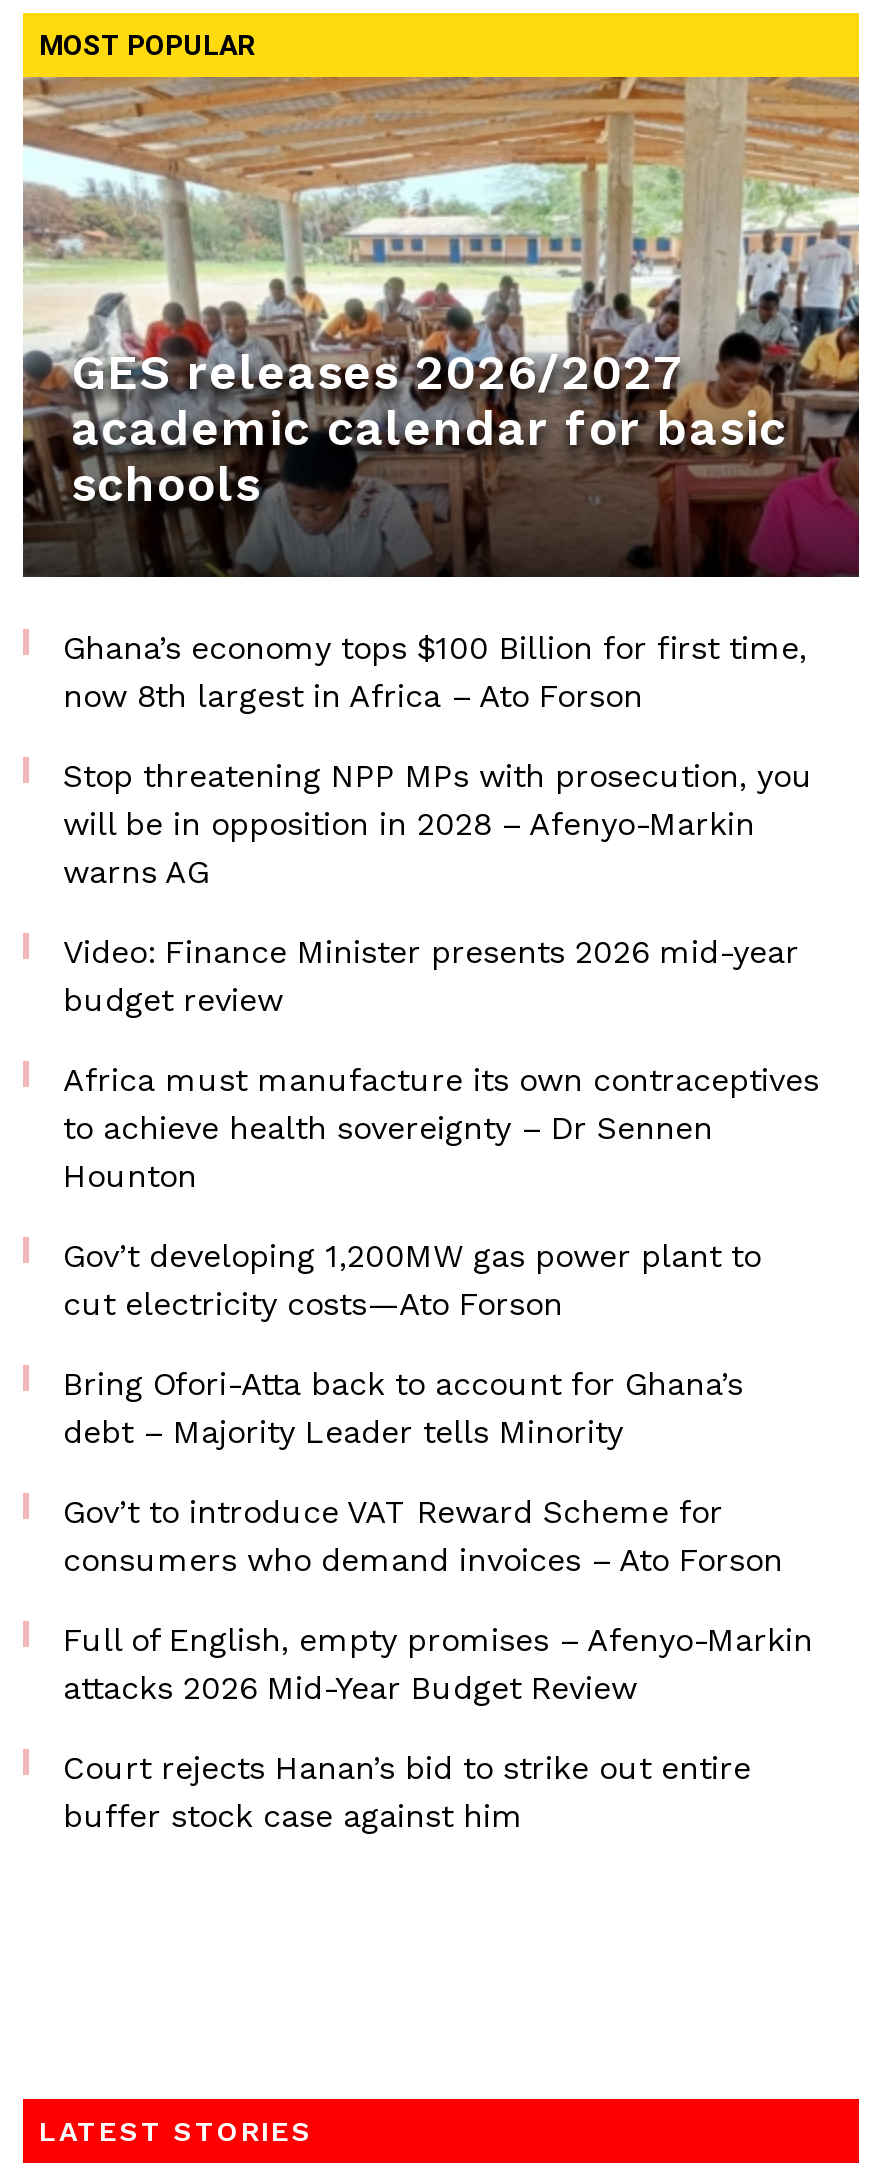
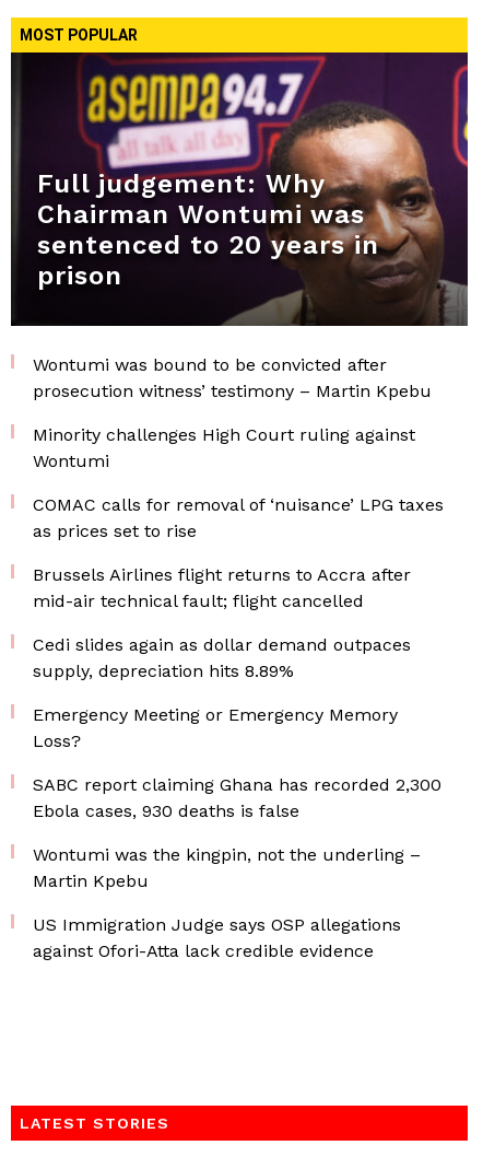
[21,75,861,577] [image] | GES releases 2026/2027 | academic calendar for basic | schools -> [10,51,469,325] [image] | Full judgement: Why | Chairman Wontumi was | sentenced to 20 years in | prison
[63,629,807,715] Ghana’s economy tops $100 Billion for first time, | now 8th largest in Africa – Ato Forson -> [33,354,432,401] Wontumi was bound to be convicted after | prosecution witness’ testimony – Martin Kpebu
[63,757,813,891] Stop threatening NPP MPs with prosecution, you | will be in opposition in 2028 – Afenyo-Markin | warns AG -> [33,424,415,471] Minority challenges High Court ruling against | Wontumi
[63,933,799,1019] Video: Finance Minister presents 2026 mid-year | budget review -> [33,494,444,541] COMAC calls for removal of ‘nuisance’ LPG taxes | as prices set to rise
[63,1061,819,1195] Africa must manufacture its own contraceptives | to achieve health sovereignty – Dr Sennen | Hounton -> [33,564,411,611] Brussels Airlines flight returns to Accra after | mid-air technical fault; flight cancelled
[63,1237,761,1323] Gov’t developing 1,200MW gas power plant to | cut electricity costs—Ato Forson -> [33,634,411,681] Cedi slides again as dollar demand outpaces | supply, depreciation hits 8.89%
[63,1365,743,1451] Bring Ofori-Atta back to account for Ghana’s | debt – Majority Leader tells Minority -> [33,704,398,751] Emergency Meeting or Emergency Memory | Loss?
[63,1493,783,1579] Gov’t to introduce VAT Reward Scheme for | consumers who demand invoices – Ato Forson -> [33,774,441,821] SABC report claiming Ghana has recorded 2,300 | Ebola cases, 930 deaths is false
[63,1621,813,1707] Full of English, empty promises – Afenyo-Markin | attacks 2026 Mid-Year Budget Review -> [33,844,421,891] Wontumi was the kingpin, not the underling – | Martin Kpebu
[63,1749,751,1835] Court rejects Hanan’s bid to strike out entire | buffer stock case against him -> [33,914,401,961] US Immigration Judge says OSP allegations | against Ofori-Atta lack credible evidence

